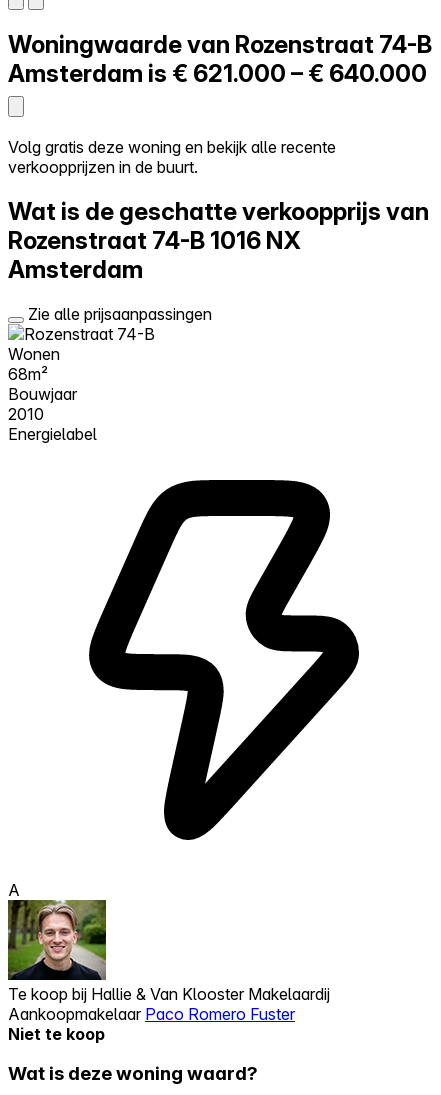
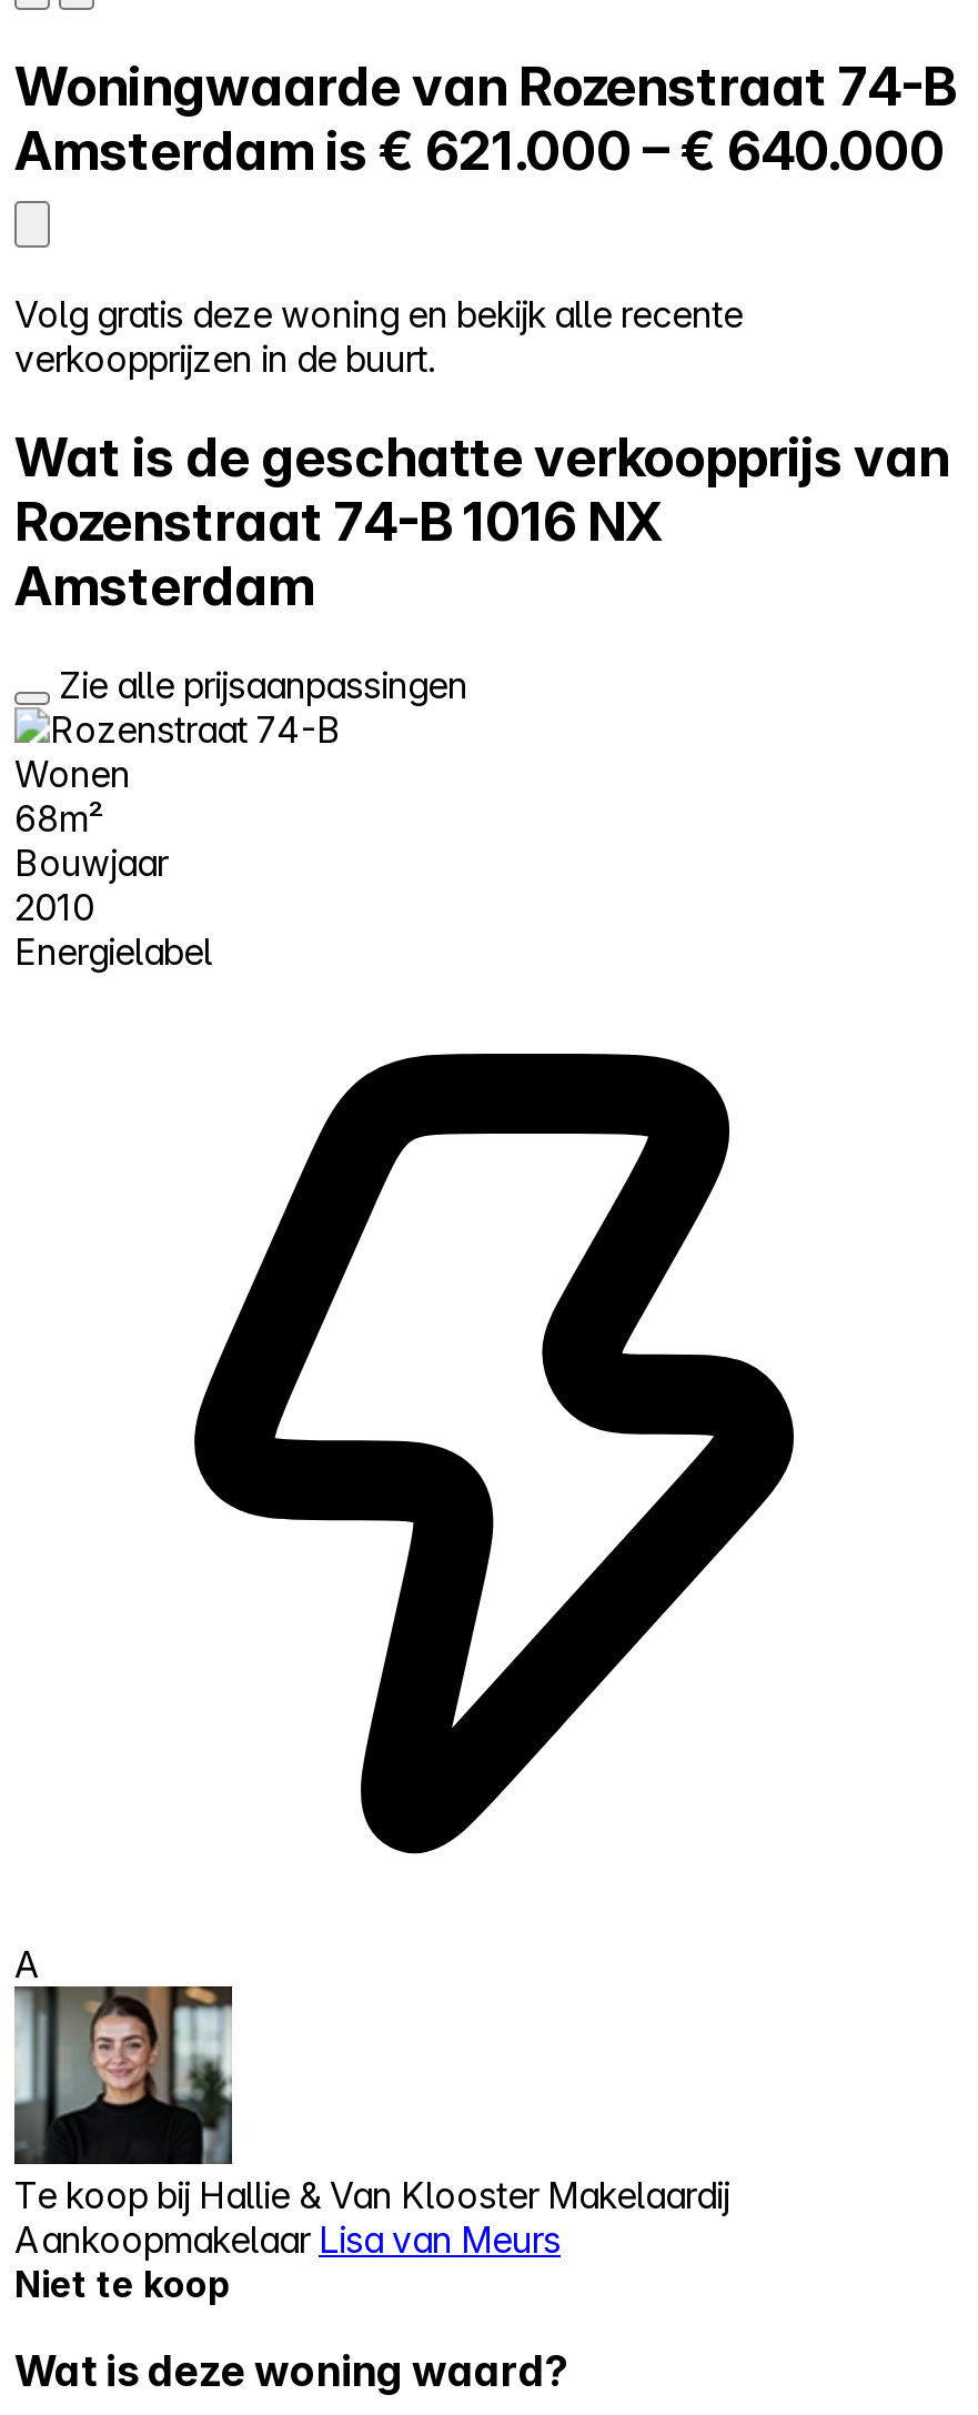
[7,899,295,1024] [image] | Aankoopmakelaar Paco Romero Fuster -> [14,1984,561,2261] [image] | Aankoopmakelaar Lisa van Meurs

